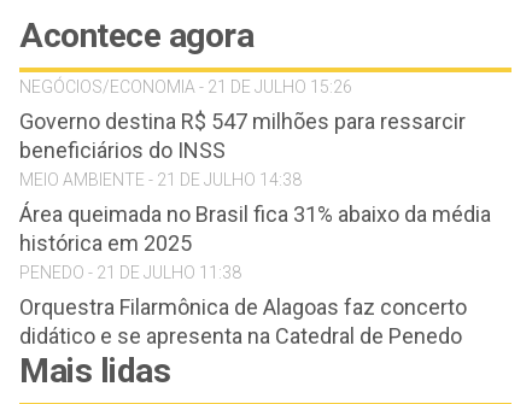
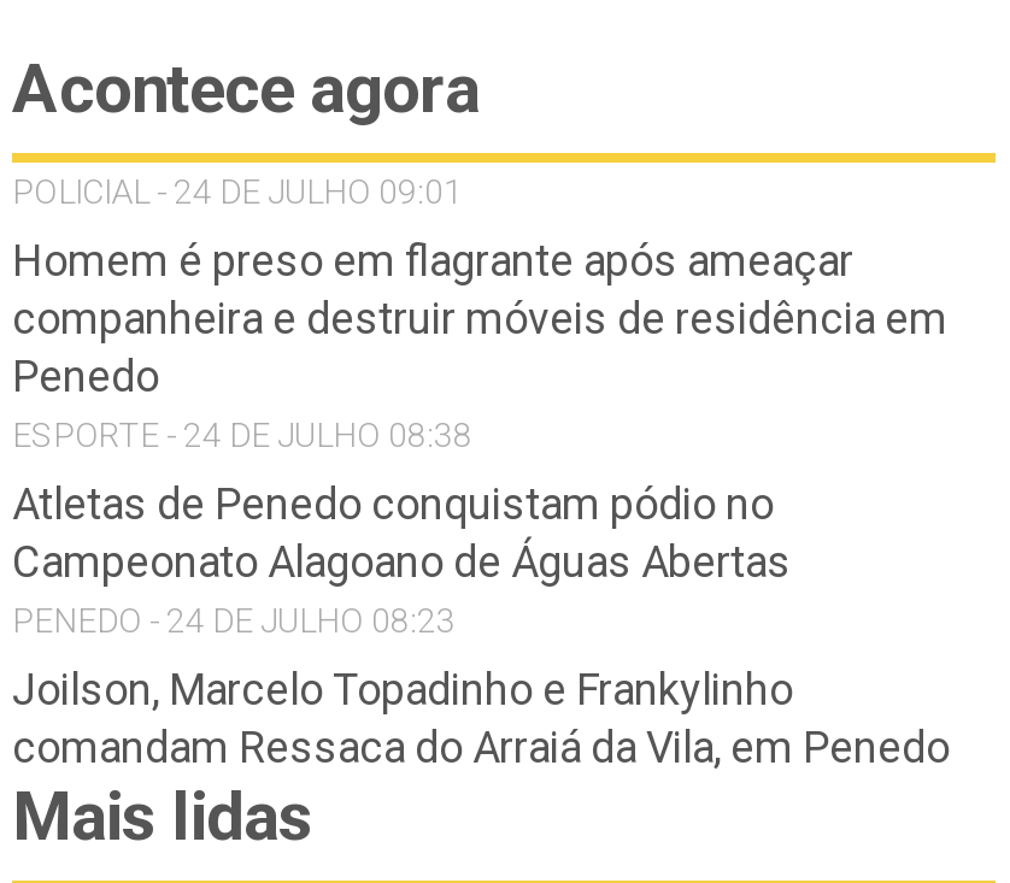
[19,77,352,96] NEGÓCIOS/ECONOMIA - 21 DE JULHO 15:26 -> [12,172,463,211] POLICIAL - 24 DE JULHO 09:01
[19,109,466,189] Governo destina R$ 547 milhões para ressarcir | beneficiários do INSS | MEIO AMBIENTE - 21 DE JULHO 14:38 -> [12,235,947,454] Homem é preso em flagrante após ameaçar | companheira e destruir móveis de residência em | Penedo | ESPORTE - 24 DE JULHO 08:38
[19,201,491,282] Área queimada no Brasil fica 31% abaixo da média | histórica em 2025 | PENEDO - 21 DE JULHO 11:38 -> [12,478,791,640] Atletas de Penedo conquistam pódio no | Campeonato Alagoano de Águas Abertas | PENEDO - 24 DE JULHO 08:23
[19,294,467,349] Orquestra Filarmônica de Alagoas faz concerto | didático e se apresenta na Catedral de Penedo -> [12,664,950,772] Joilson, Marcelo Topadinho e Frankylinho | comandam Ressaca do Arraiá da Vila, em Penedo

